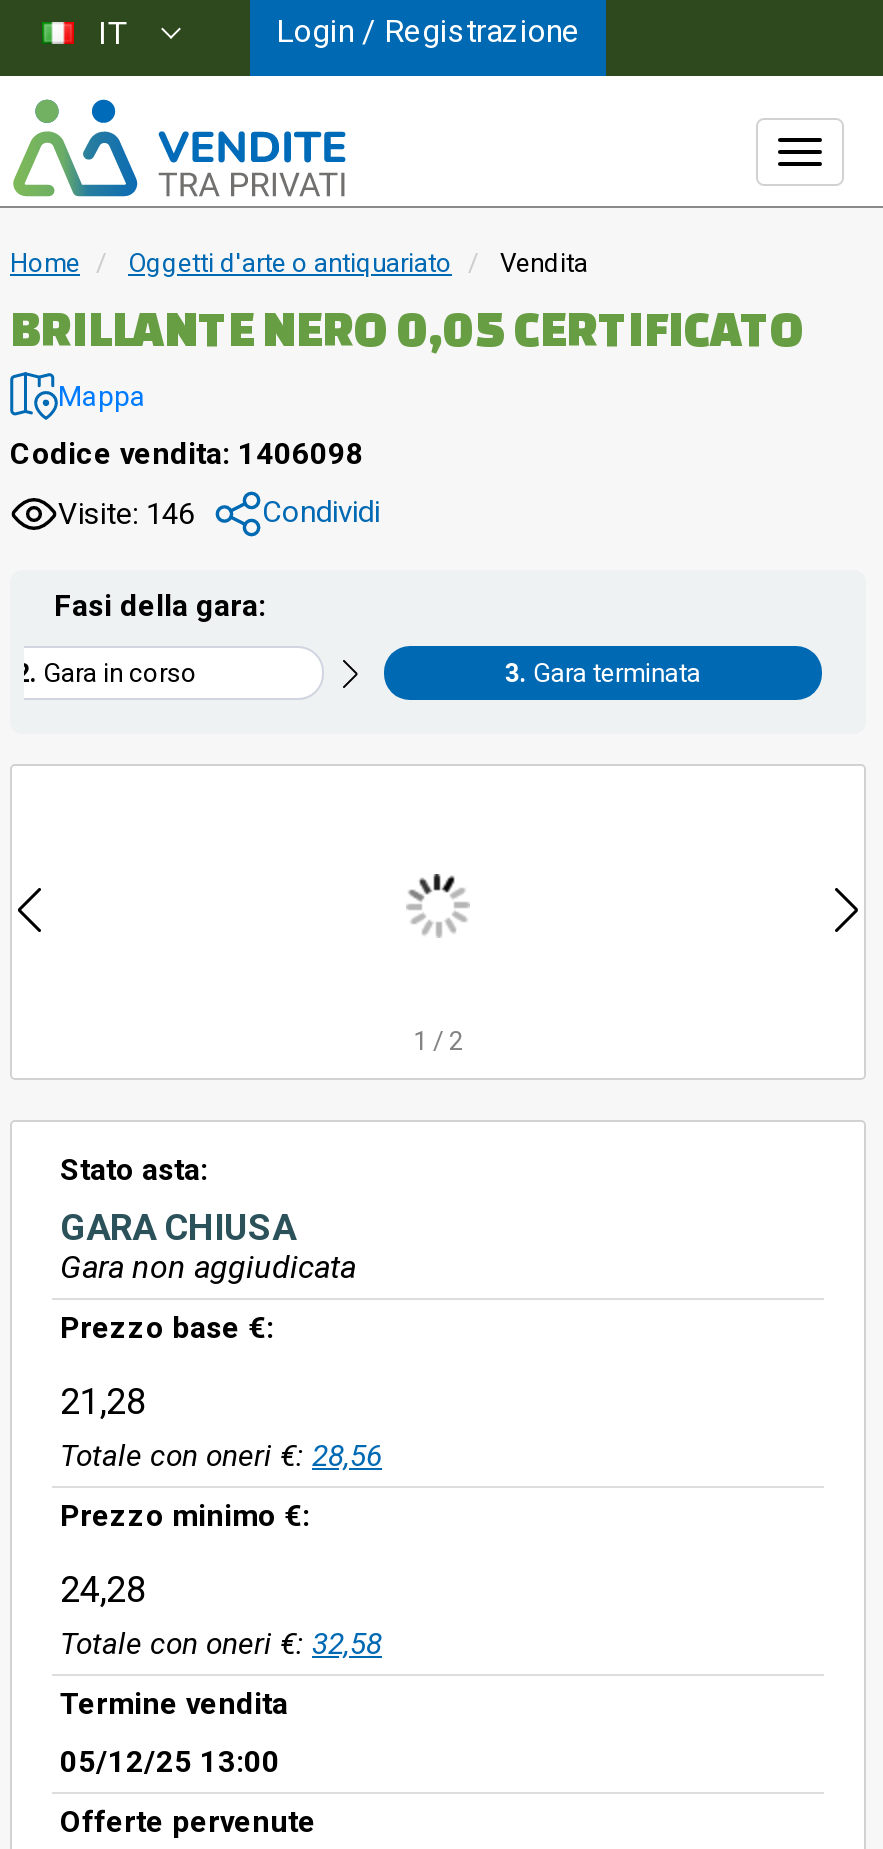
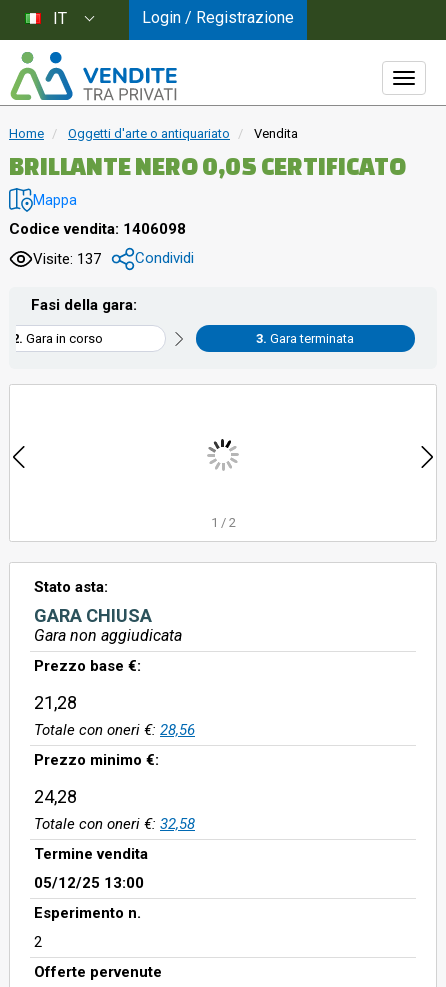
[58,494,380,531] Visite: 146 Condividi -> [33,249,194,267] Visite: 137 Condividi
none -> [34,904,141,951] Esperimento n. | 2

